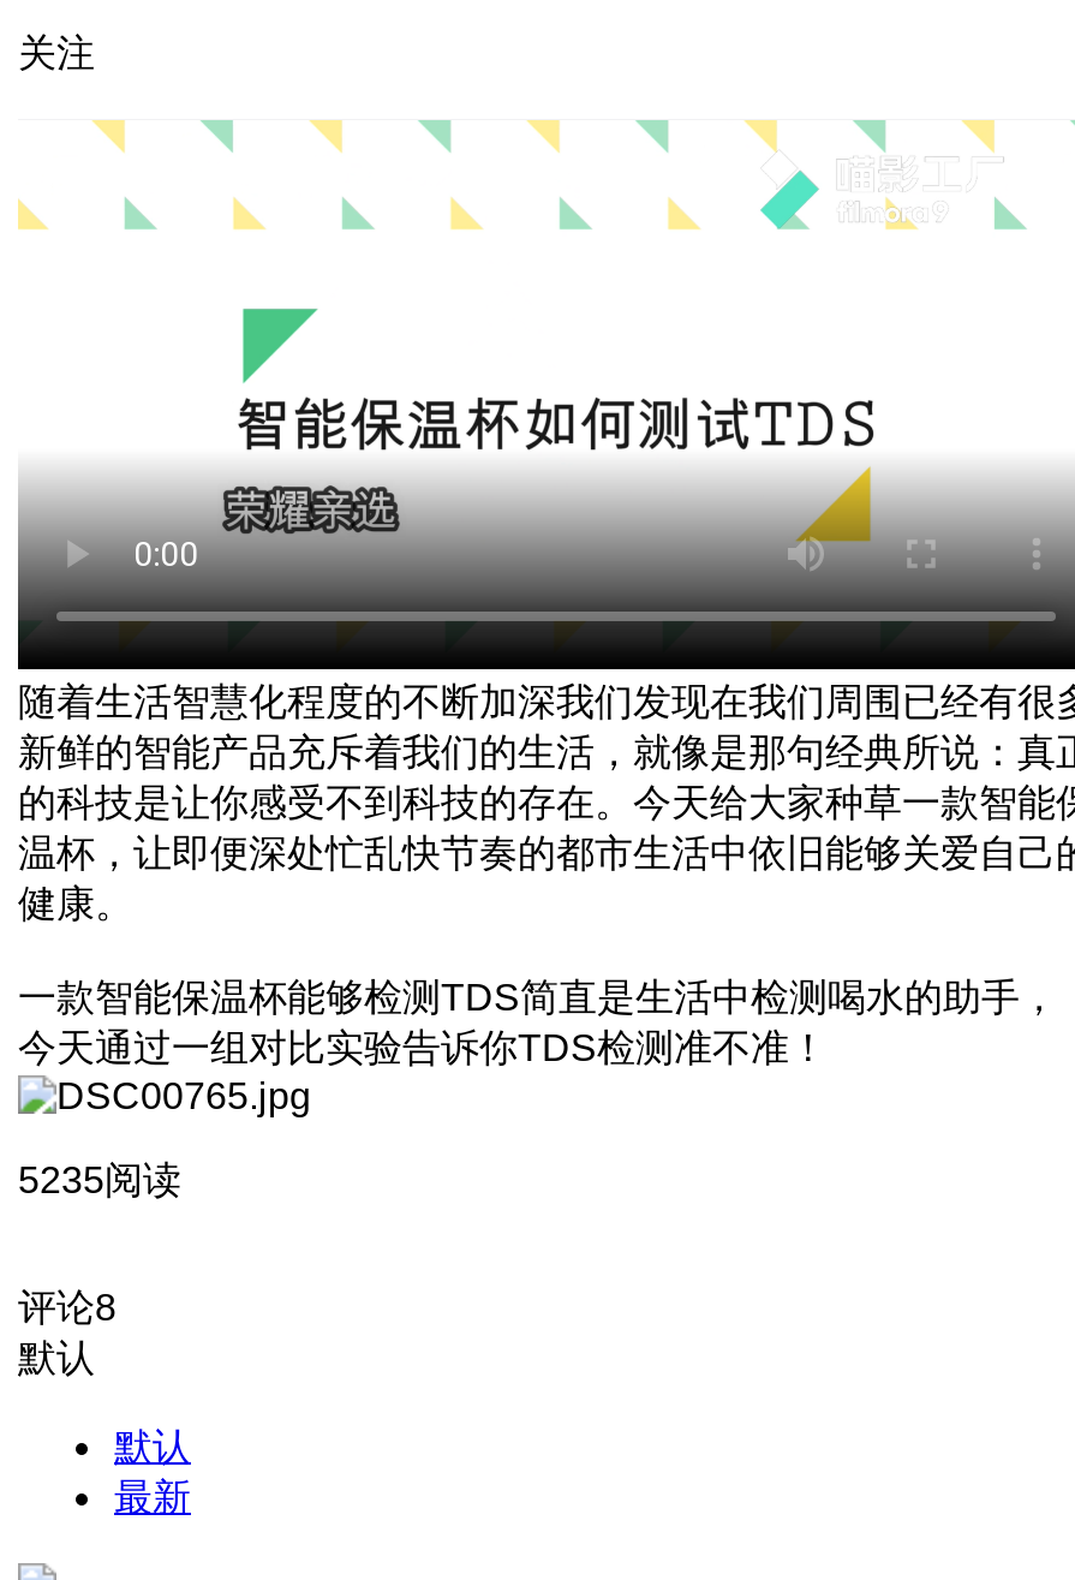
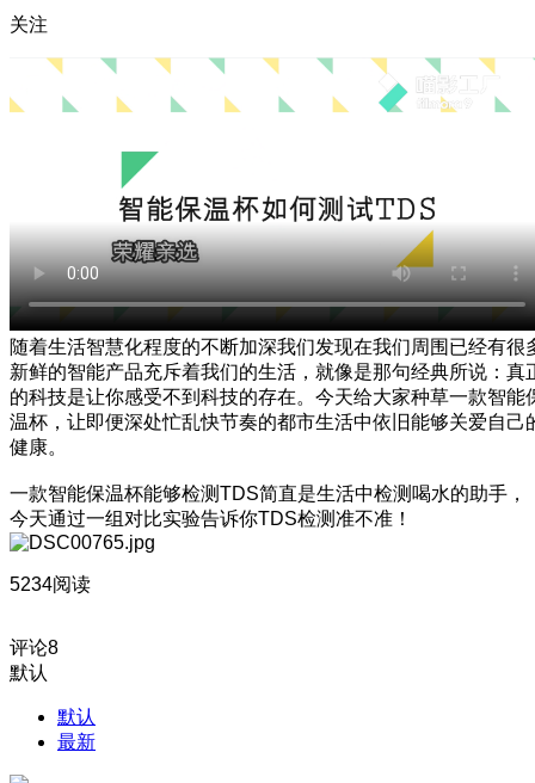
[18,1159,181,1199] 5235阅读 -> [10,574,91,594] 5234阅读

